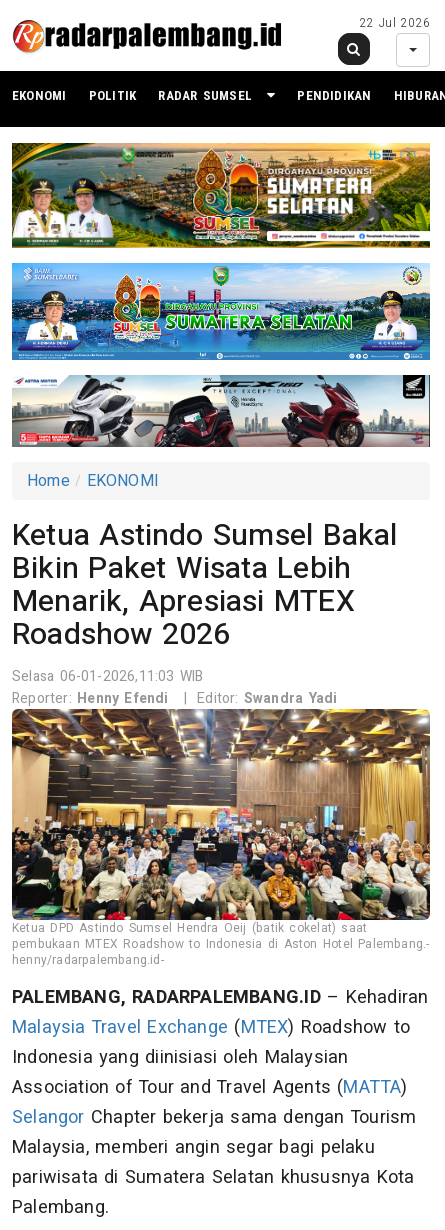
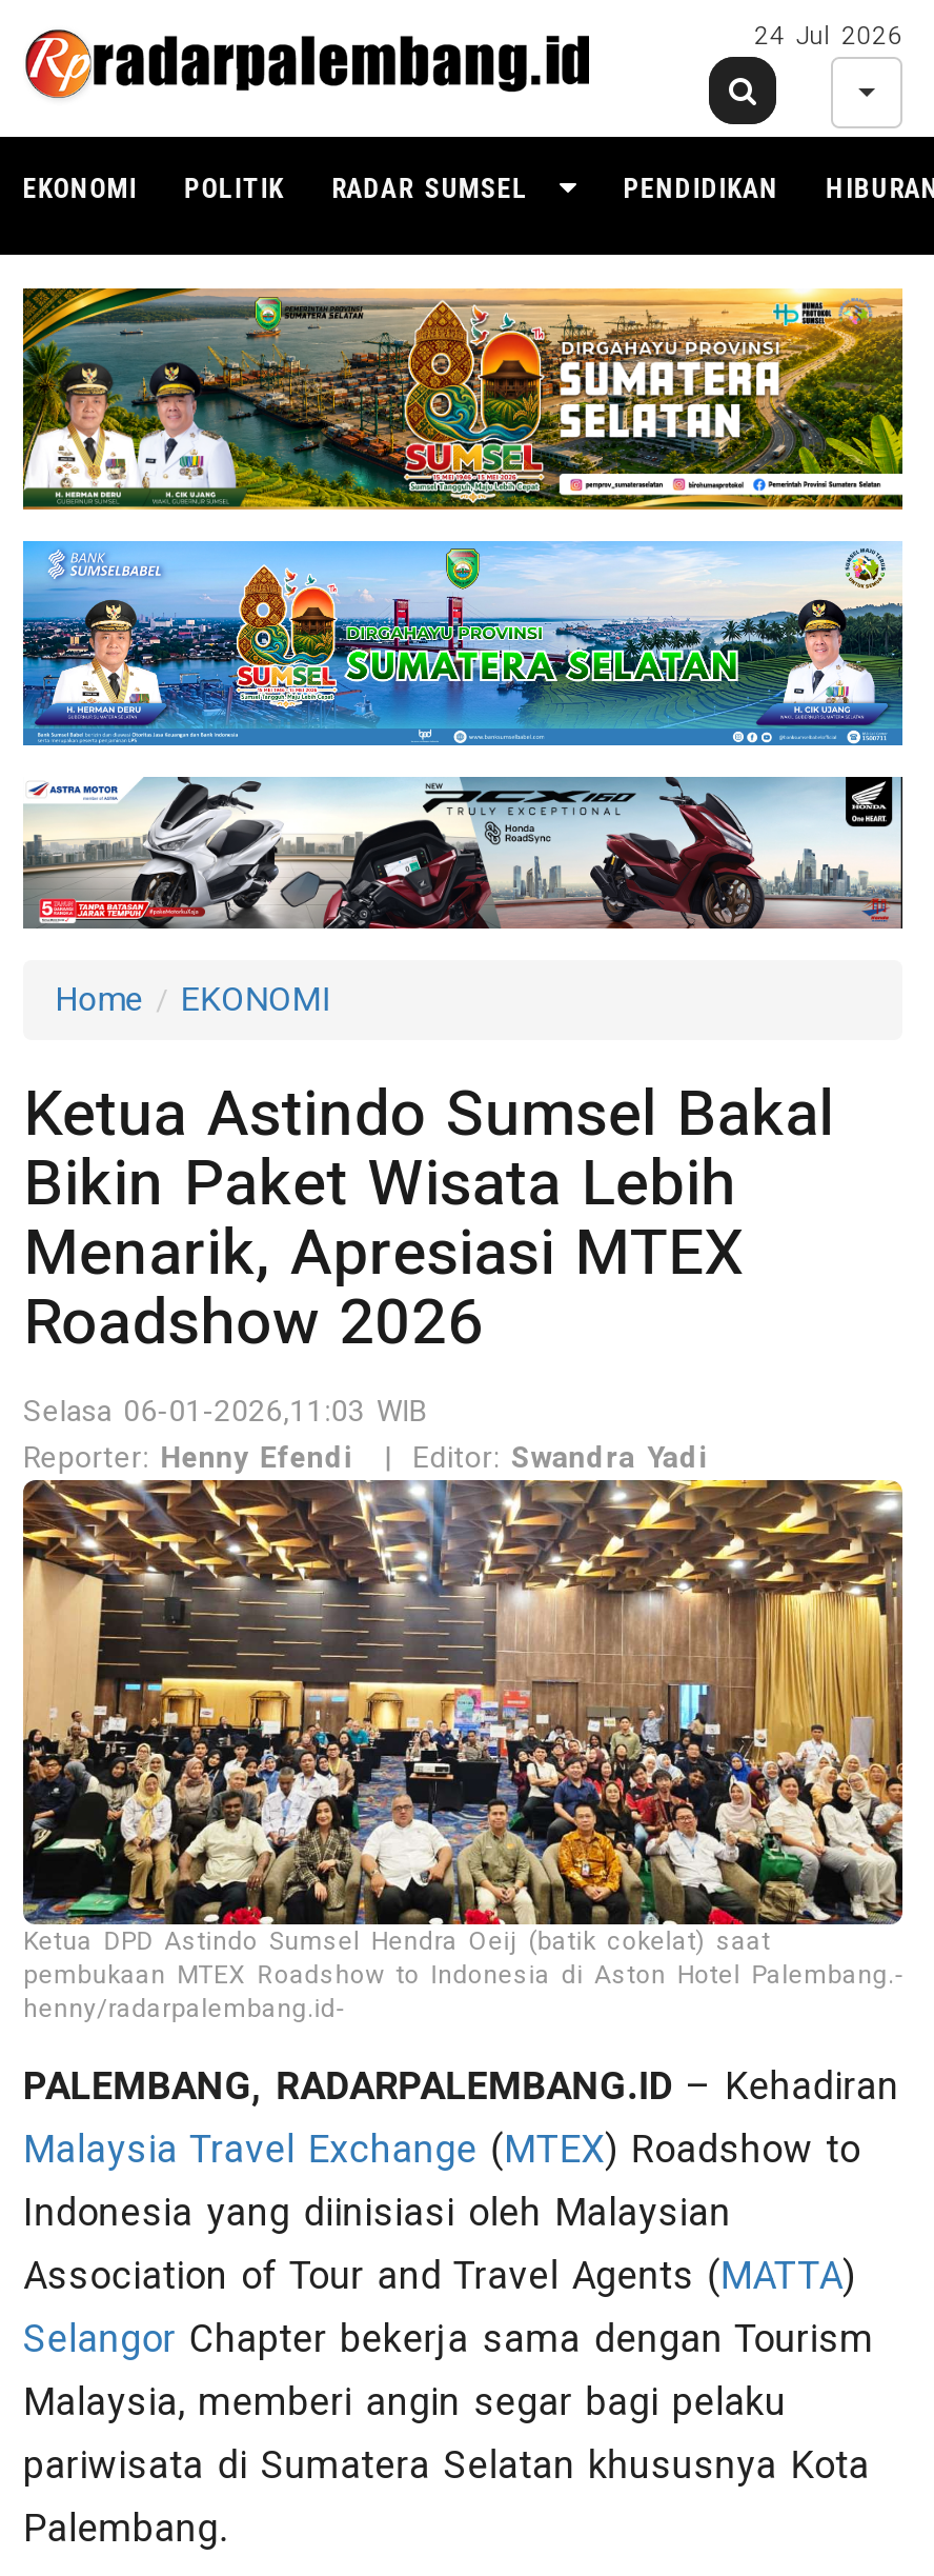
[360,15,430,32] 22 Jul 2026 -> [754,19,902,55] 24 Jul 2026

